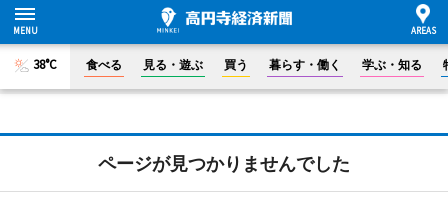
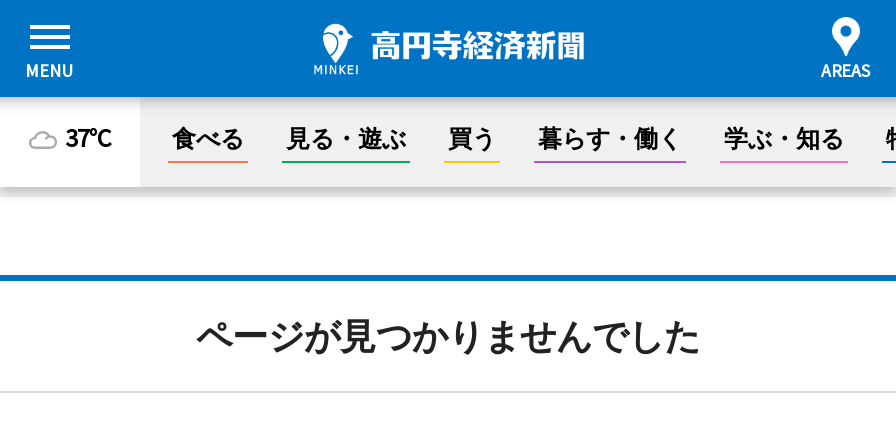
[32,56,56,73] 38°C -> [65,122,113,156] 37°C

